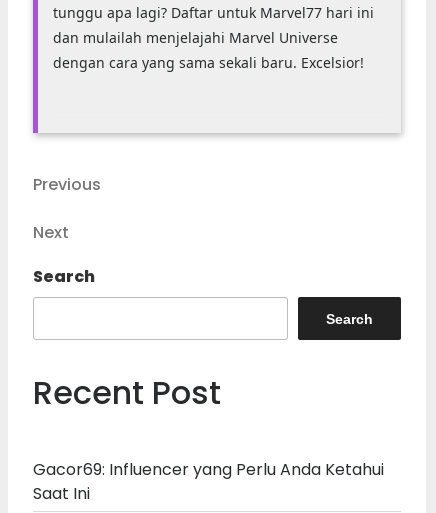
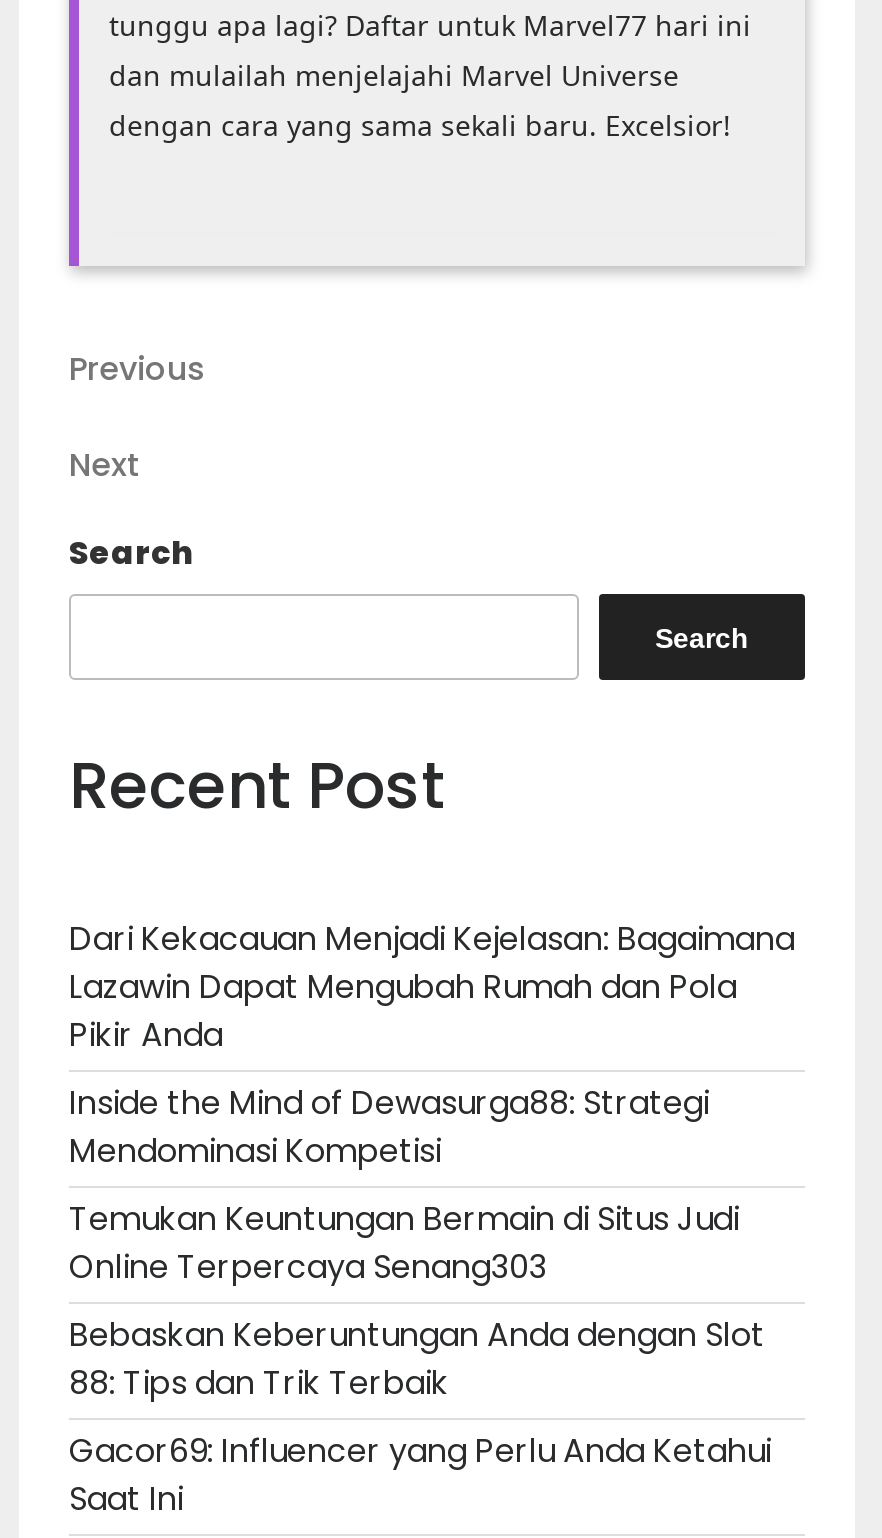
none -> [69,916,795,1406] Dari Kekacauan Menjadi Kejelasan: Bagaimana | Lazawin Dapat Mengubah Rumah dan Pola | Pikir Anda | Inside the Mind of Dewasurga88: Strategi | Mendominasi Kompetisi | Temukan Keuntungan Bermain di Situs Judi | Online Terpercaya Senang303 | Bebaskan Keberuntungan Anda dengan Slot | 88: Tips dan Trik Terbaik

